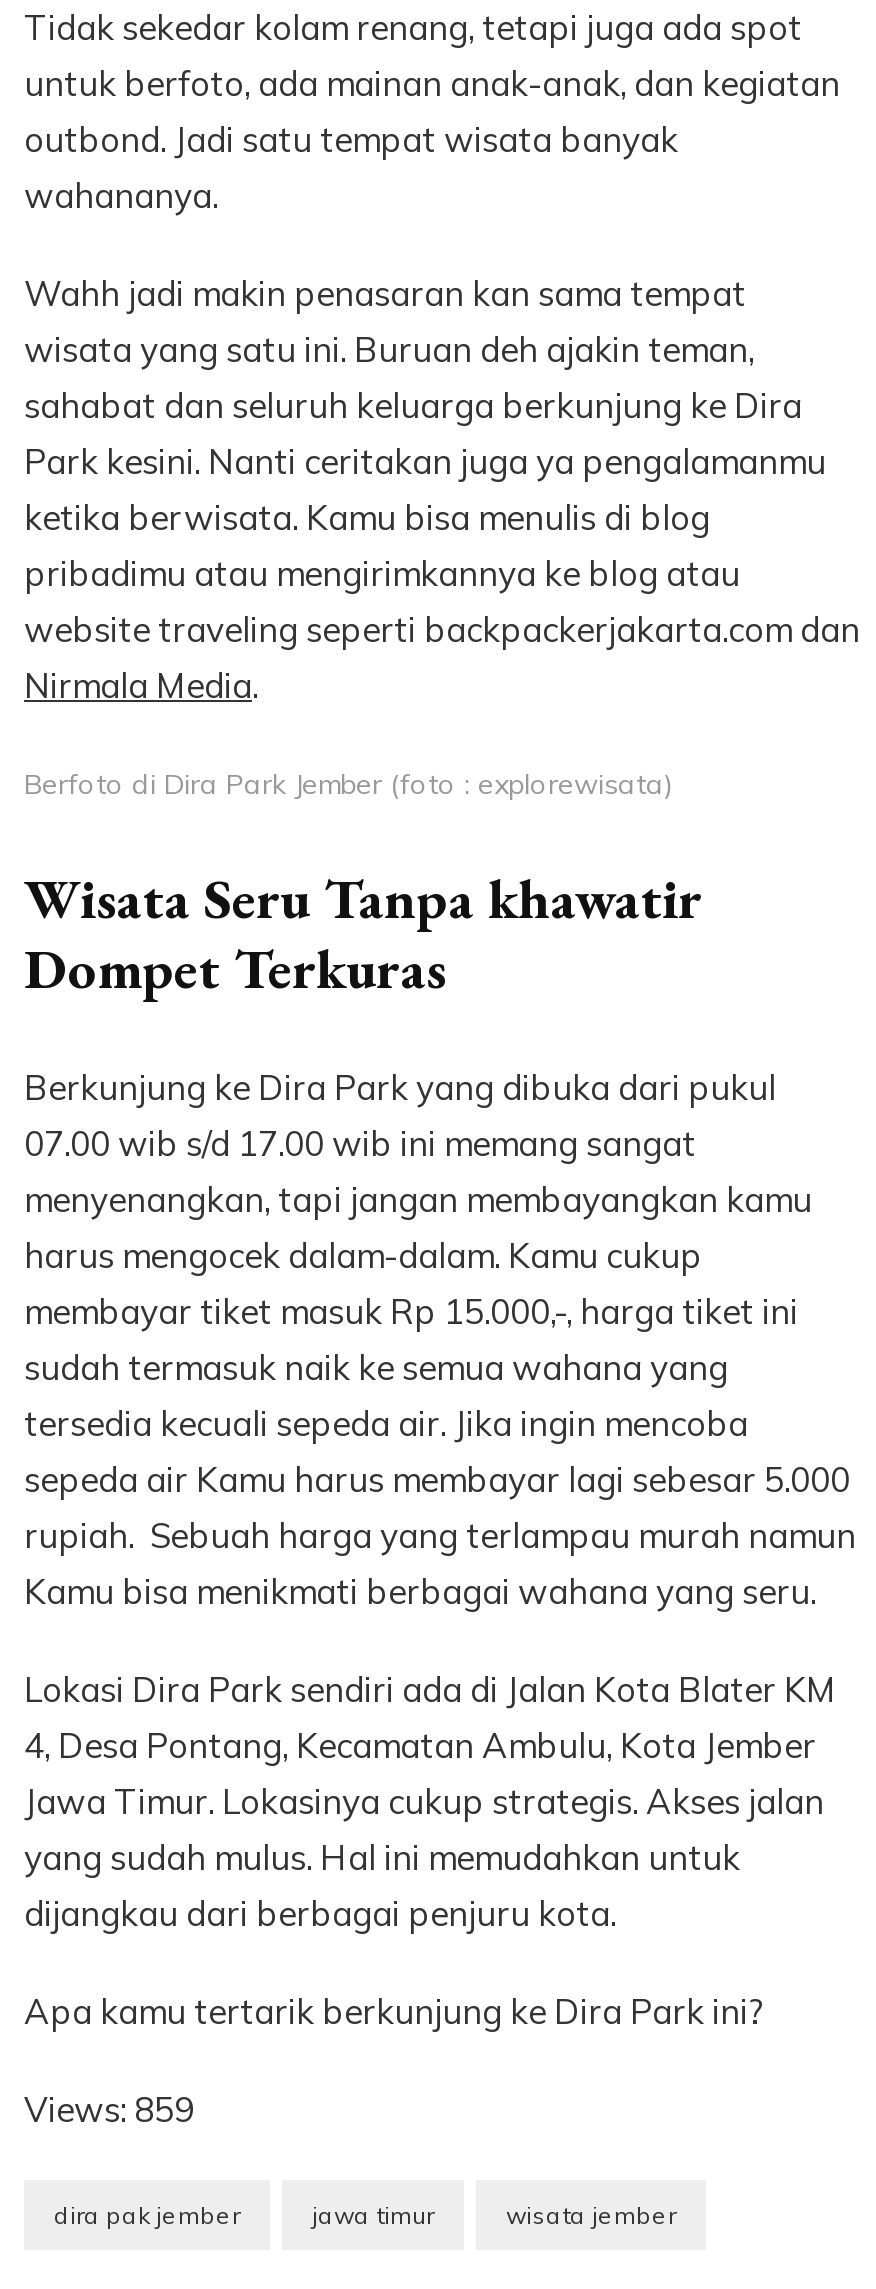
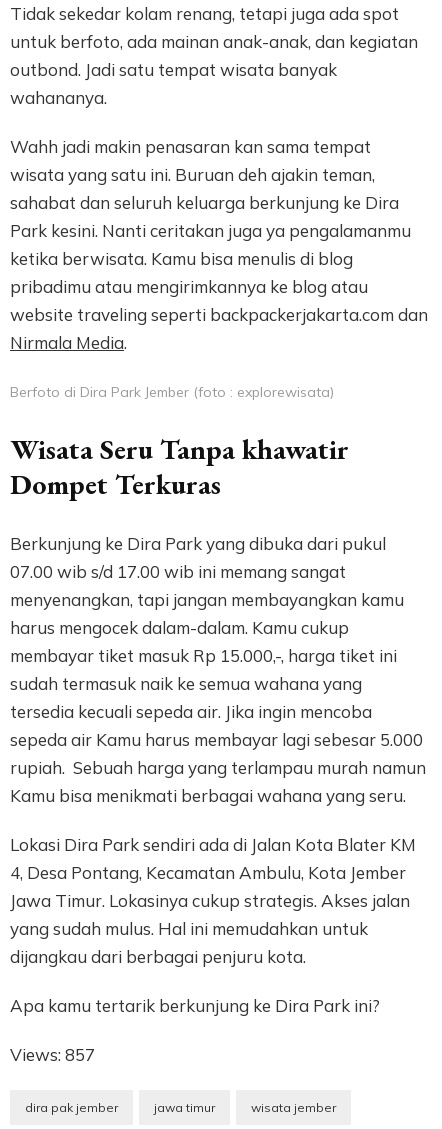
[24,2087,194,2129] Views: 859 -> [10,1044,95,1065] Views: 857

